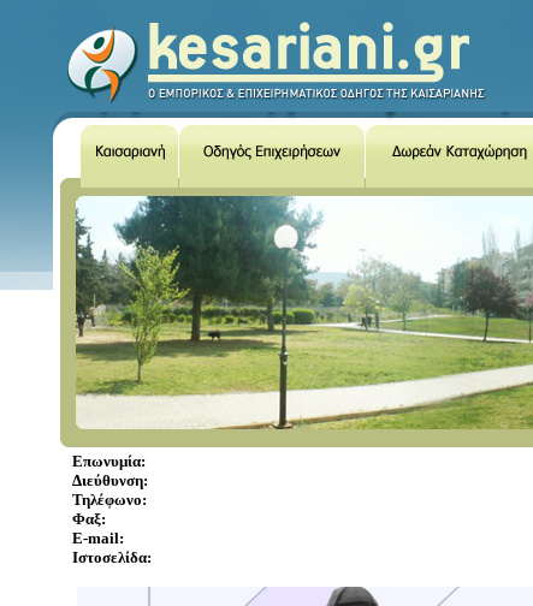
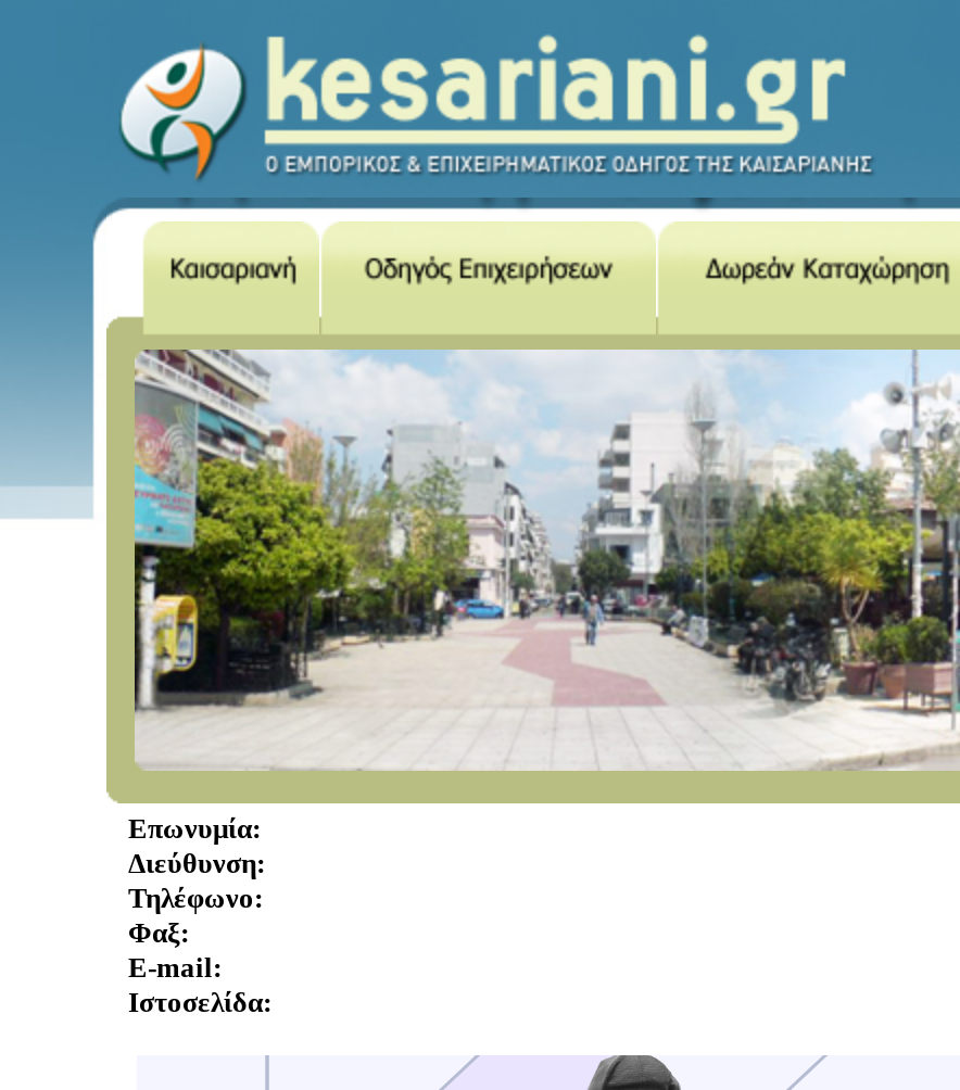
[75,195,529,430] [image] -> [132,347,953,773] [image]

